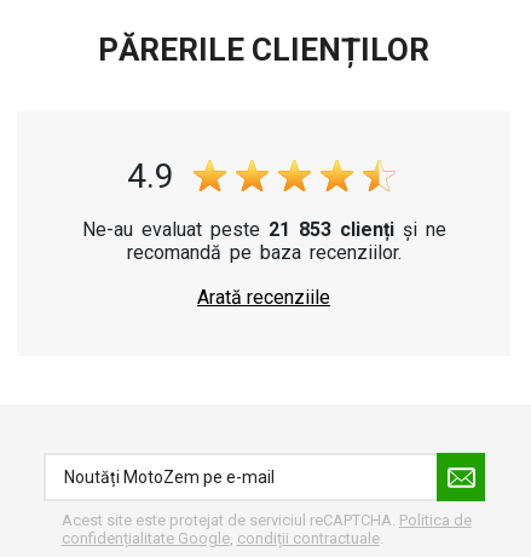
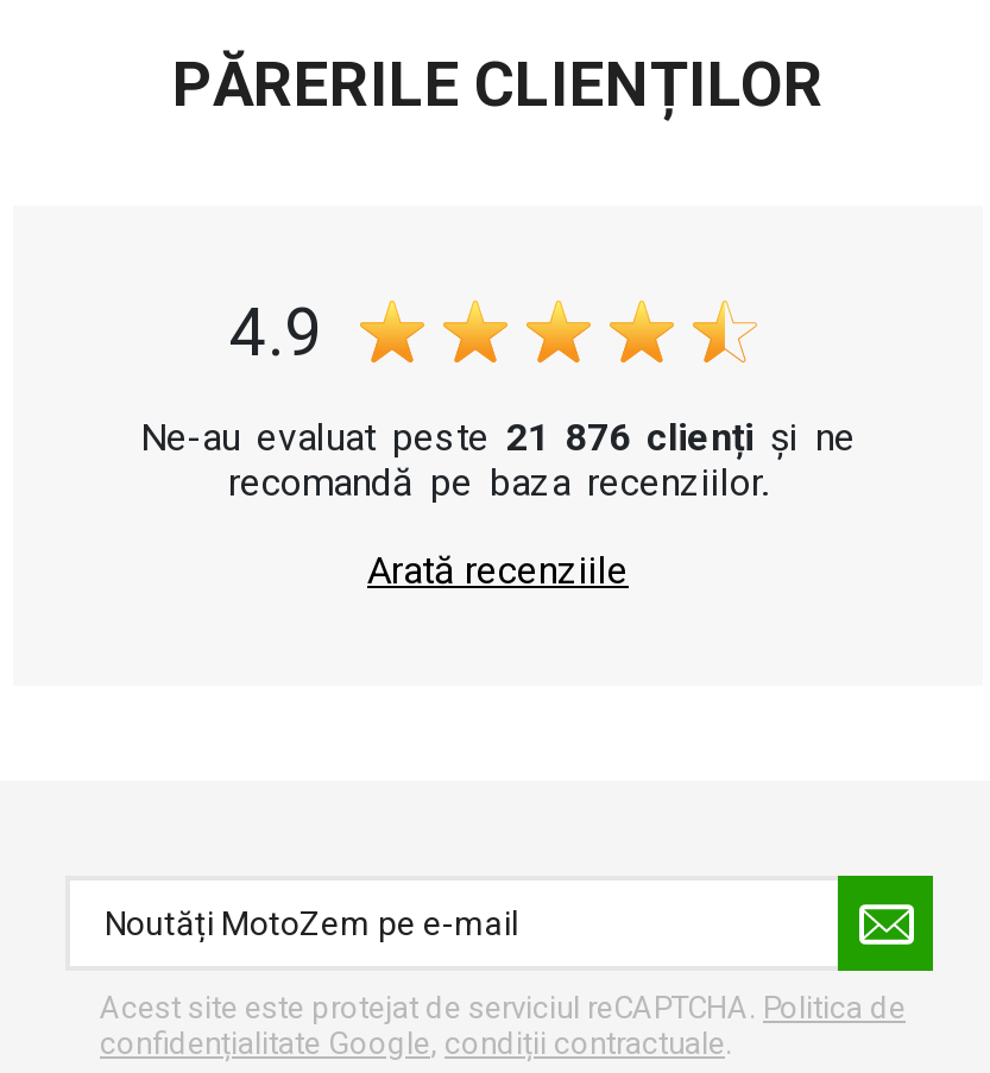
[82,218,446,241] Ne-au evaluat peste 21 853 clienți și ne -> [140,414,856,459] Ne-au evaluat peste 21 876 clienți și ne

